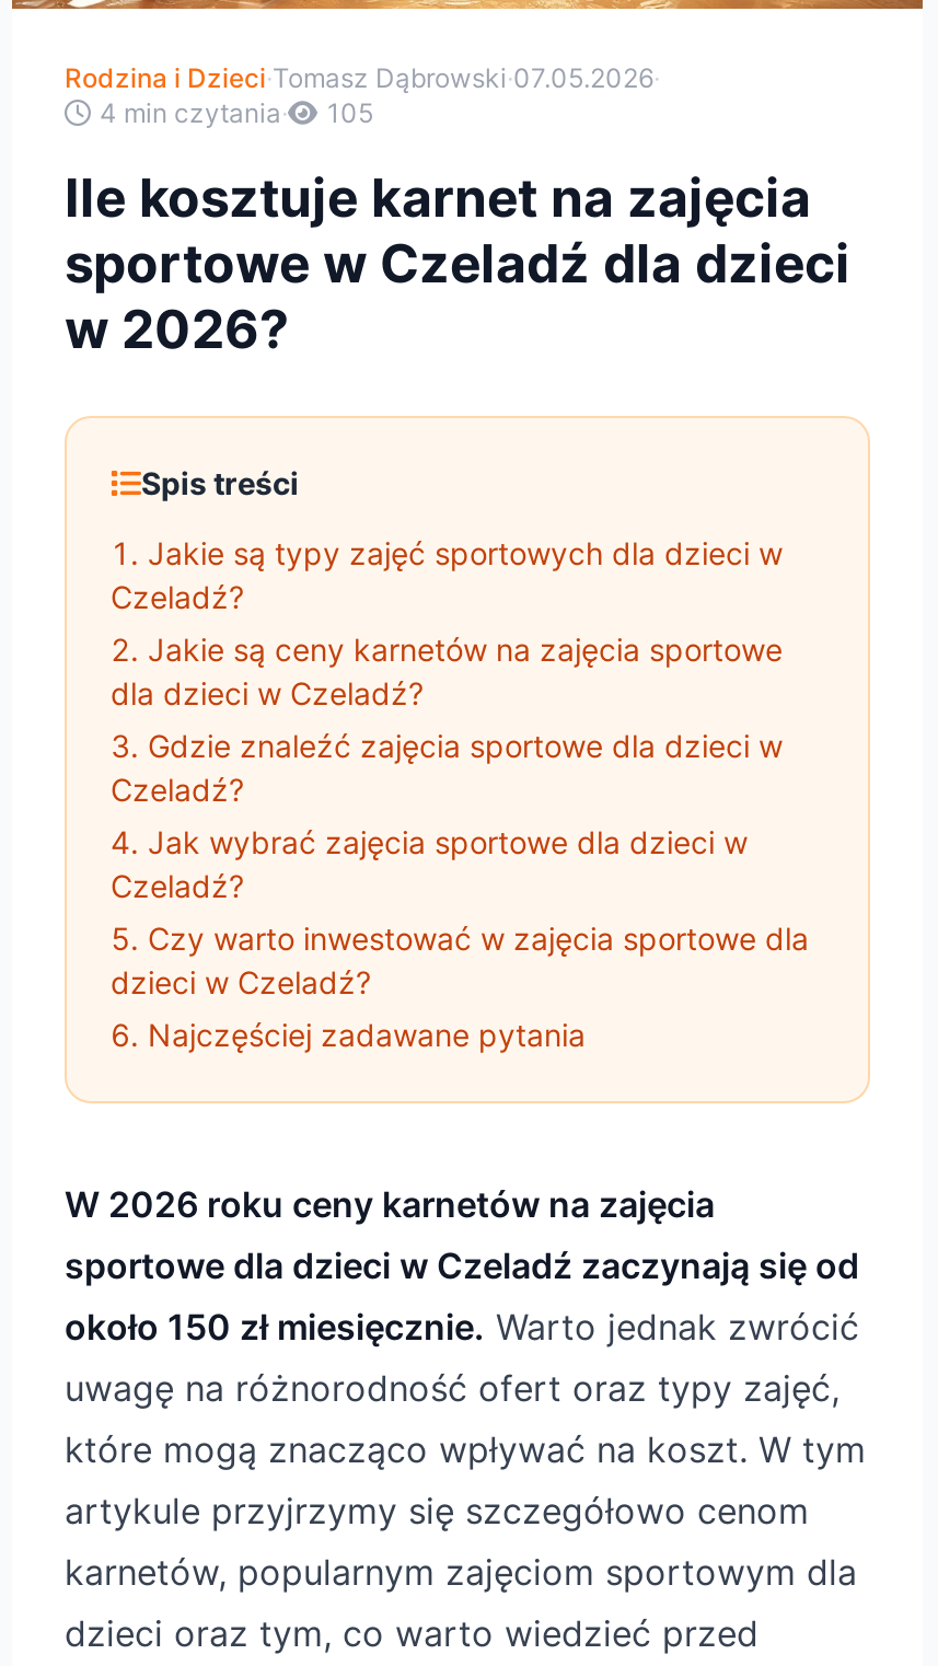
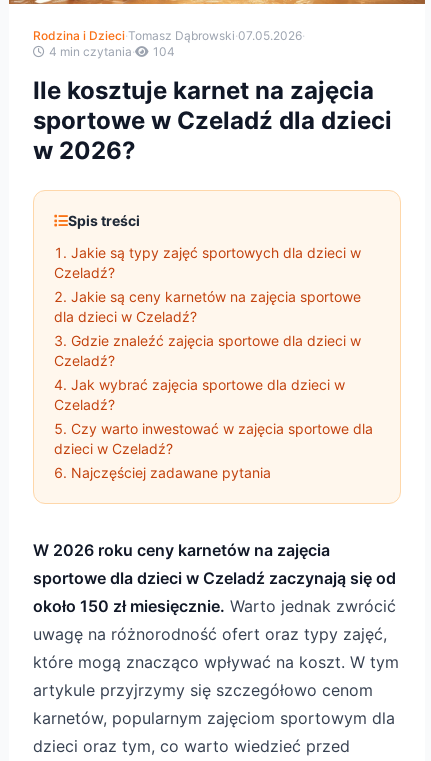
[100,96,373,129] 4 min czytania· 105 -> [49,44,175,59] 4 min czytania· 104

